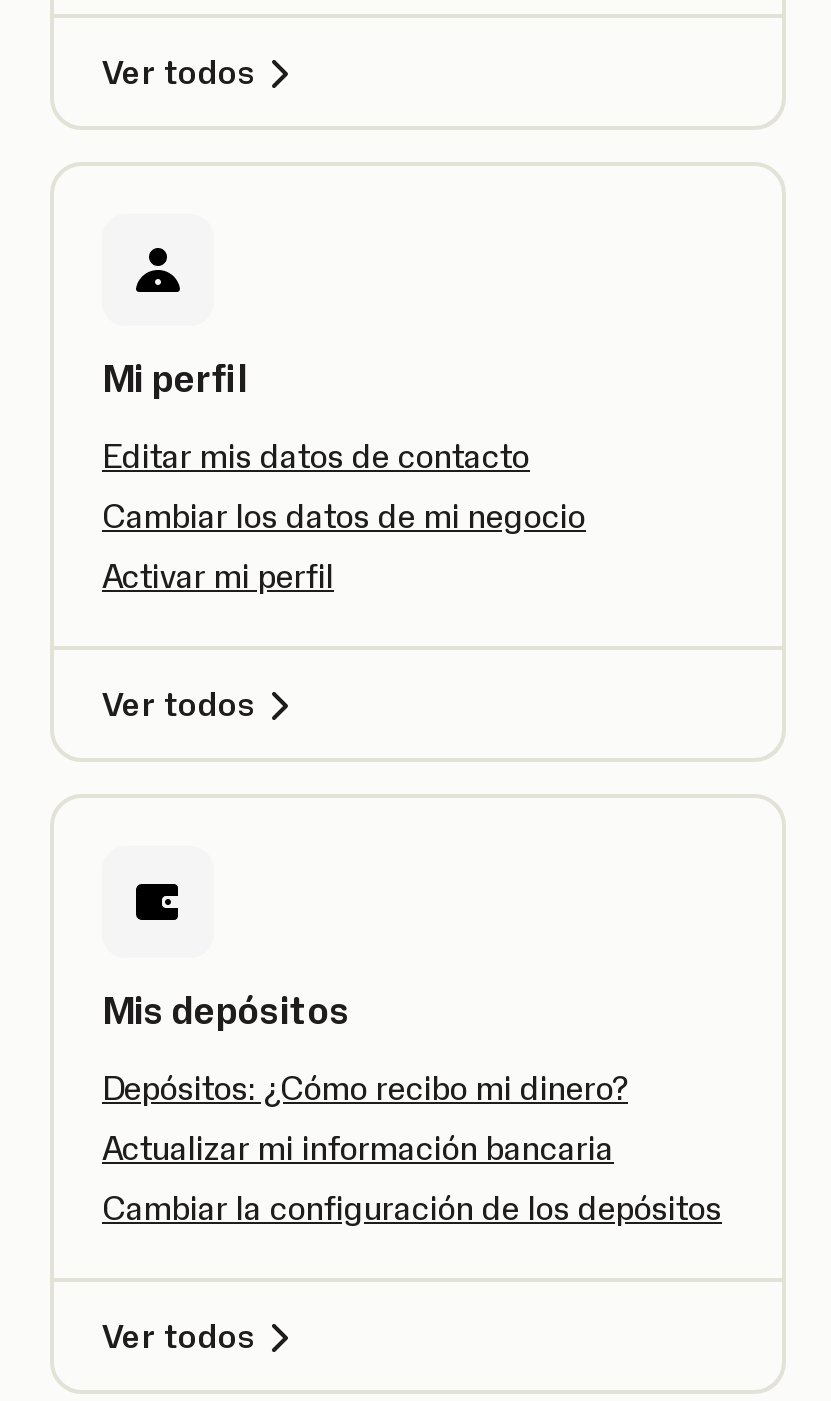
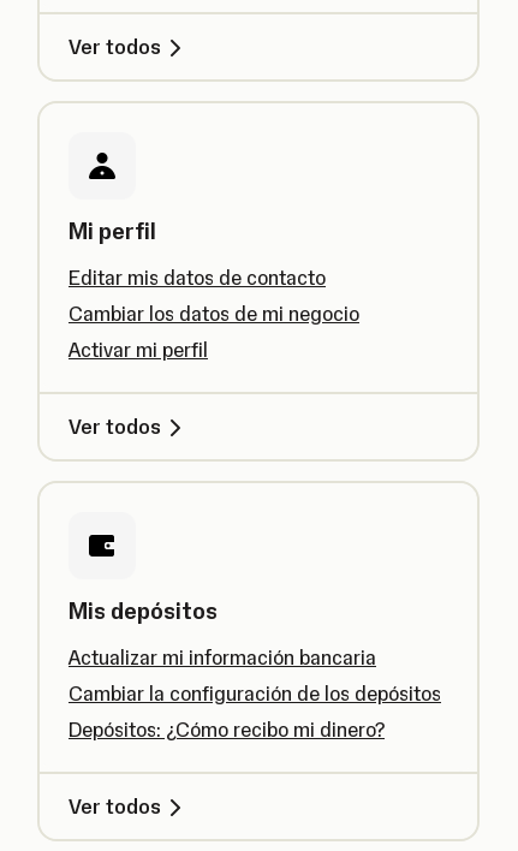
moved [102,1068,628,1108] -> [69,718,385,742]: Depósitos: ¿Cómo recibo mi dinero?
moved [102,1128,722,1228] -> [69,645,441,706]: Actualizar mi información bancaria | Cambiar la configuración de los depósitos

